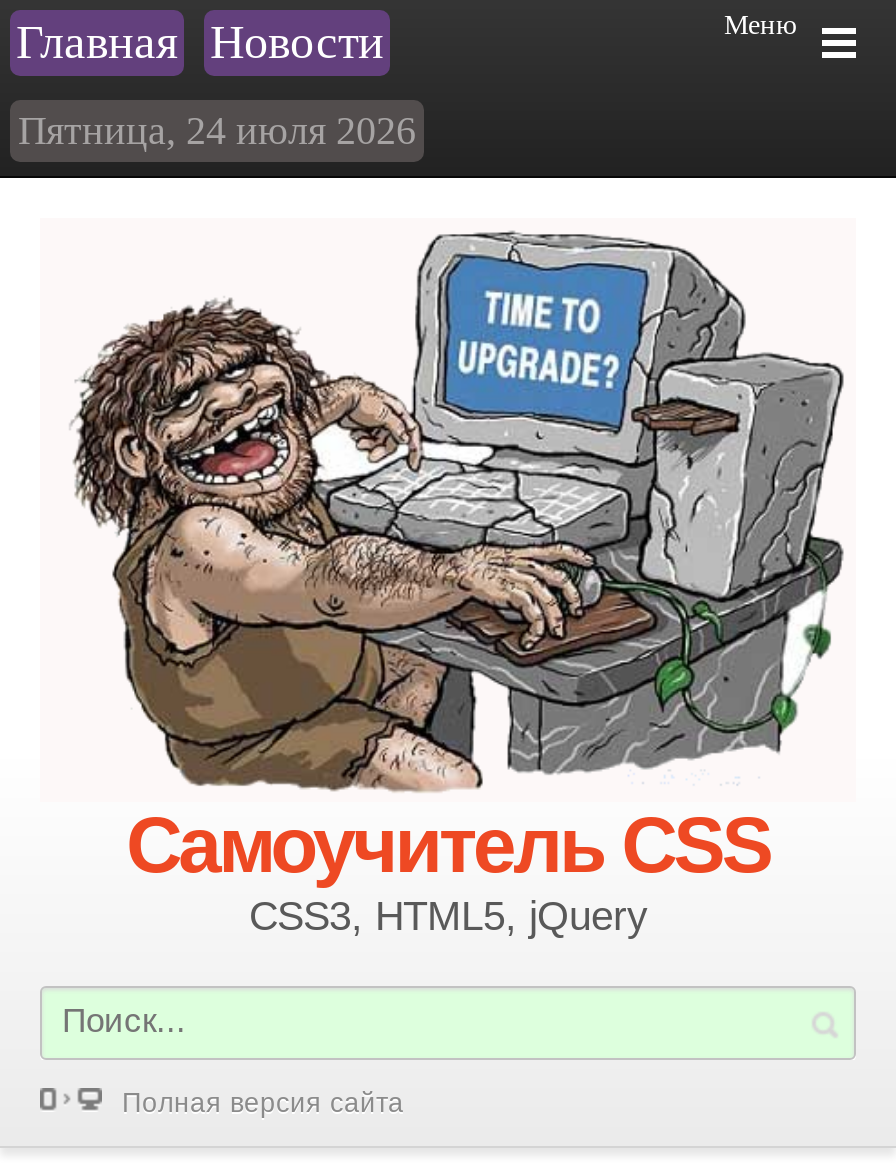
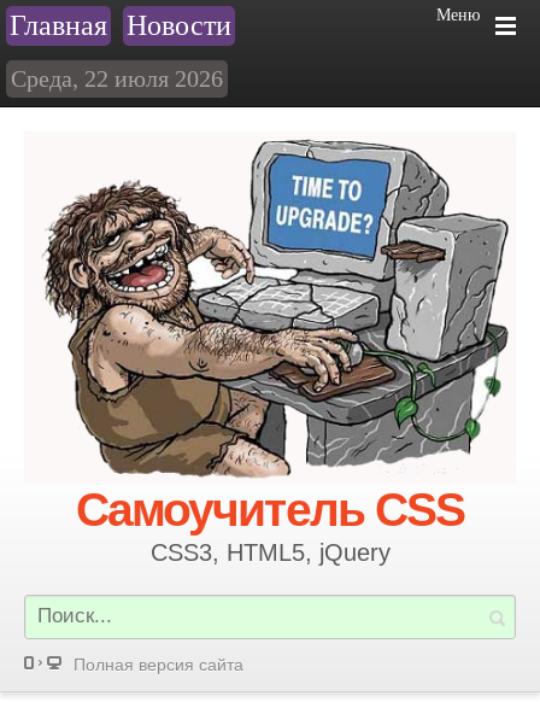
[18,108,416,152] Пятница, 24 июля 2026 -> [11,65,223,92] Среда, 22 июля 2026

